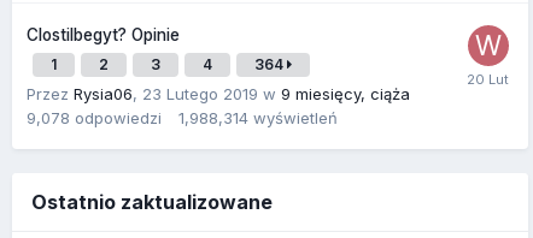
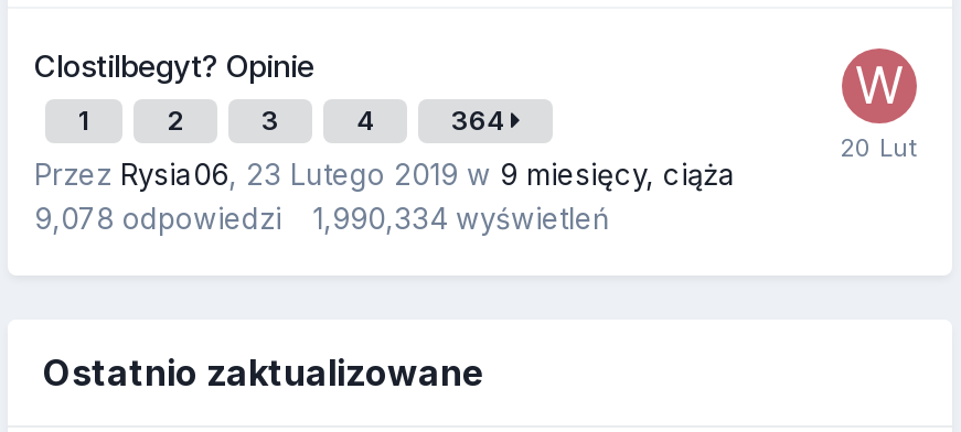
[27,108,338,127] 9,078 odpowiedzi 1,988,314 wyświetleń -> [34,201,610,236] 9,078 odpowiedzi 1,990,334 wyświetleń

